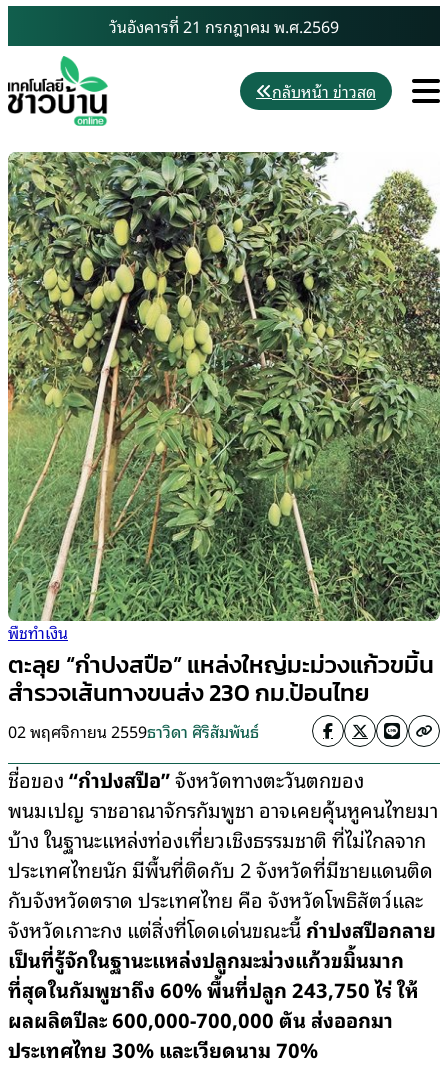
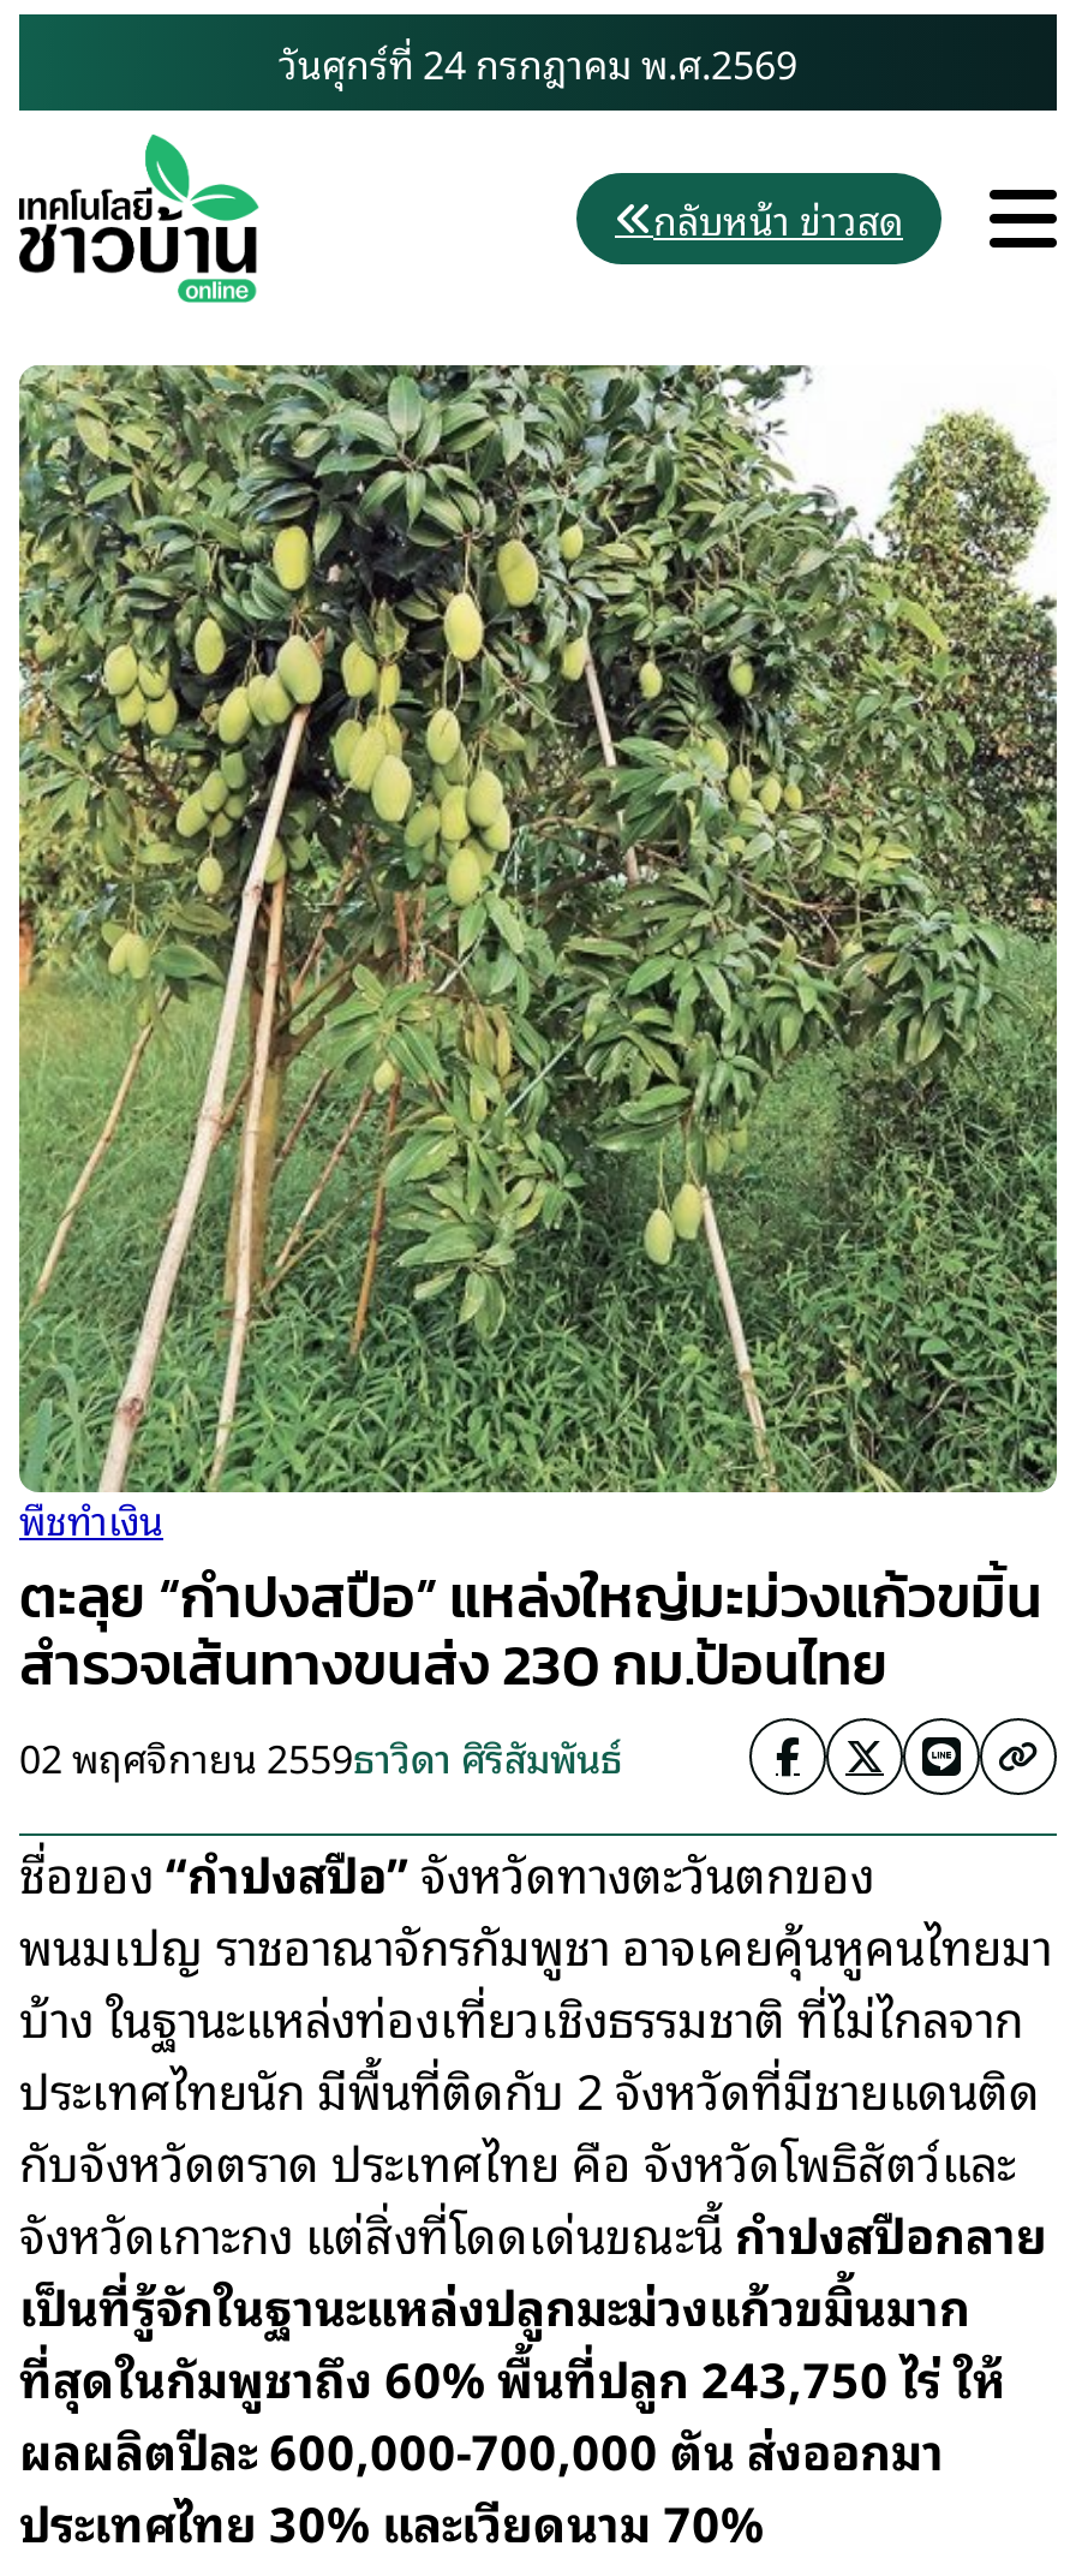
[109,13,339,39] วันอังคารที่ 21 กรกฎาคม พ.ศ.2569 -> [279,31,797,94] วันศุกร์ที่ 24 กรกฎาคม พ.ศ.2569

